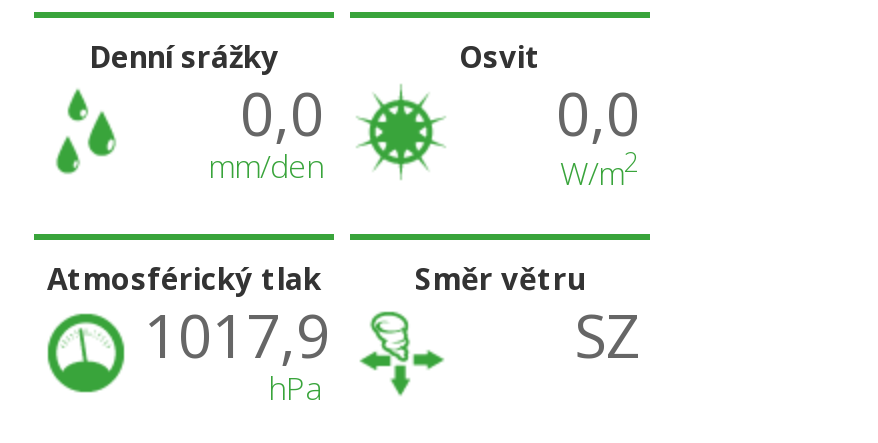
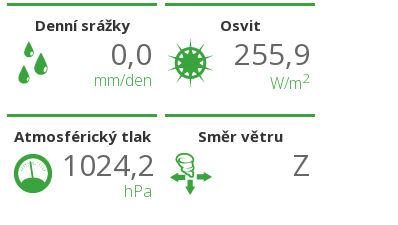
[556,73,640,155] 0,0 -> [234,33,310,74] 255,9
[144,295,330,377] 1017,9 -> [62,144,155,185] 1024,2
[574,295,640,377] SZ -> [293,144,310,185] Z

